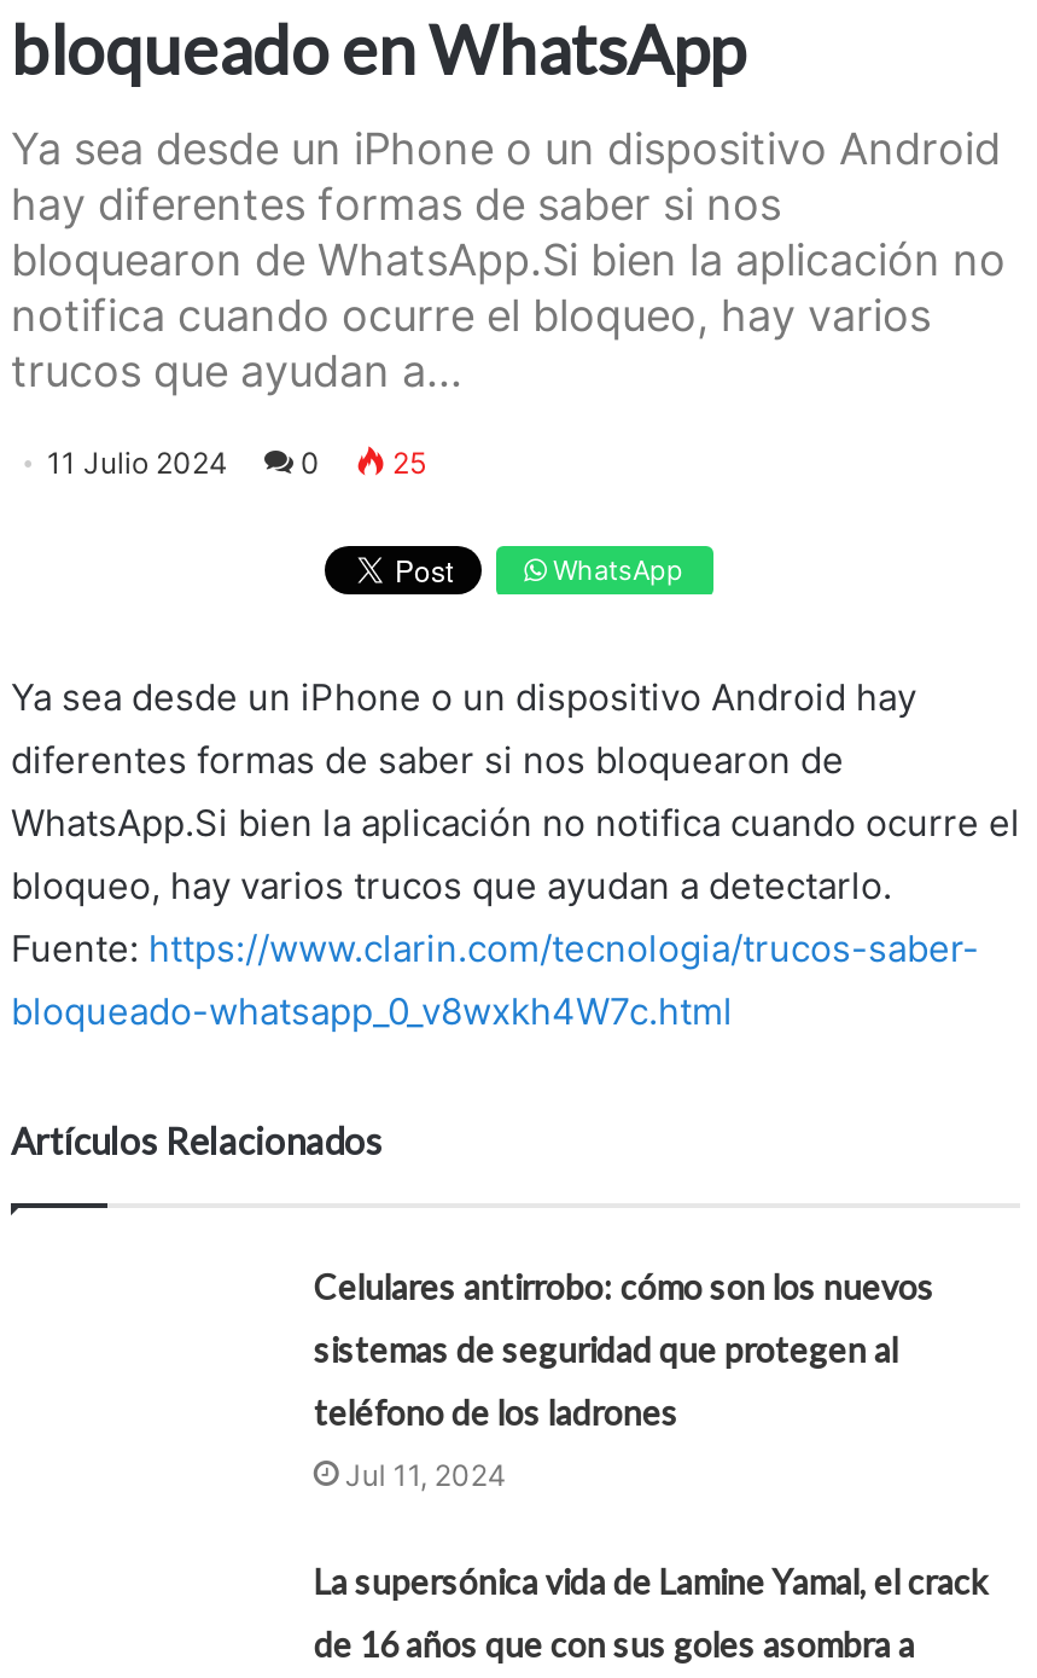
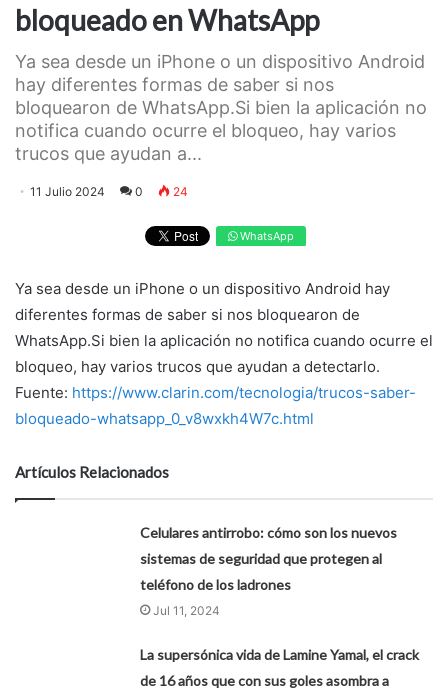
[47,444,426,481] 11 Julio 2024 0 25 -> [30,184,188,199] 11 Julio 2024 0 24

